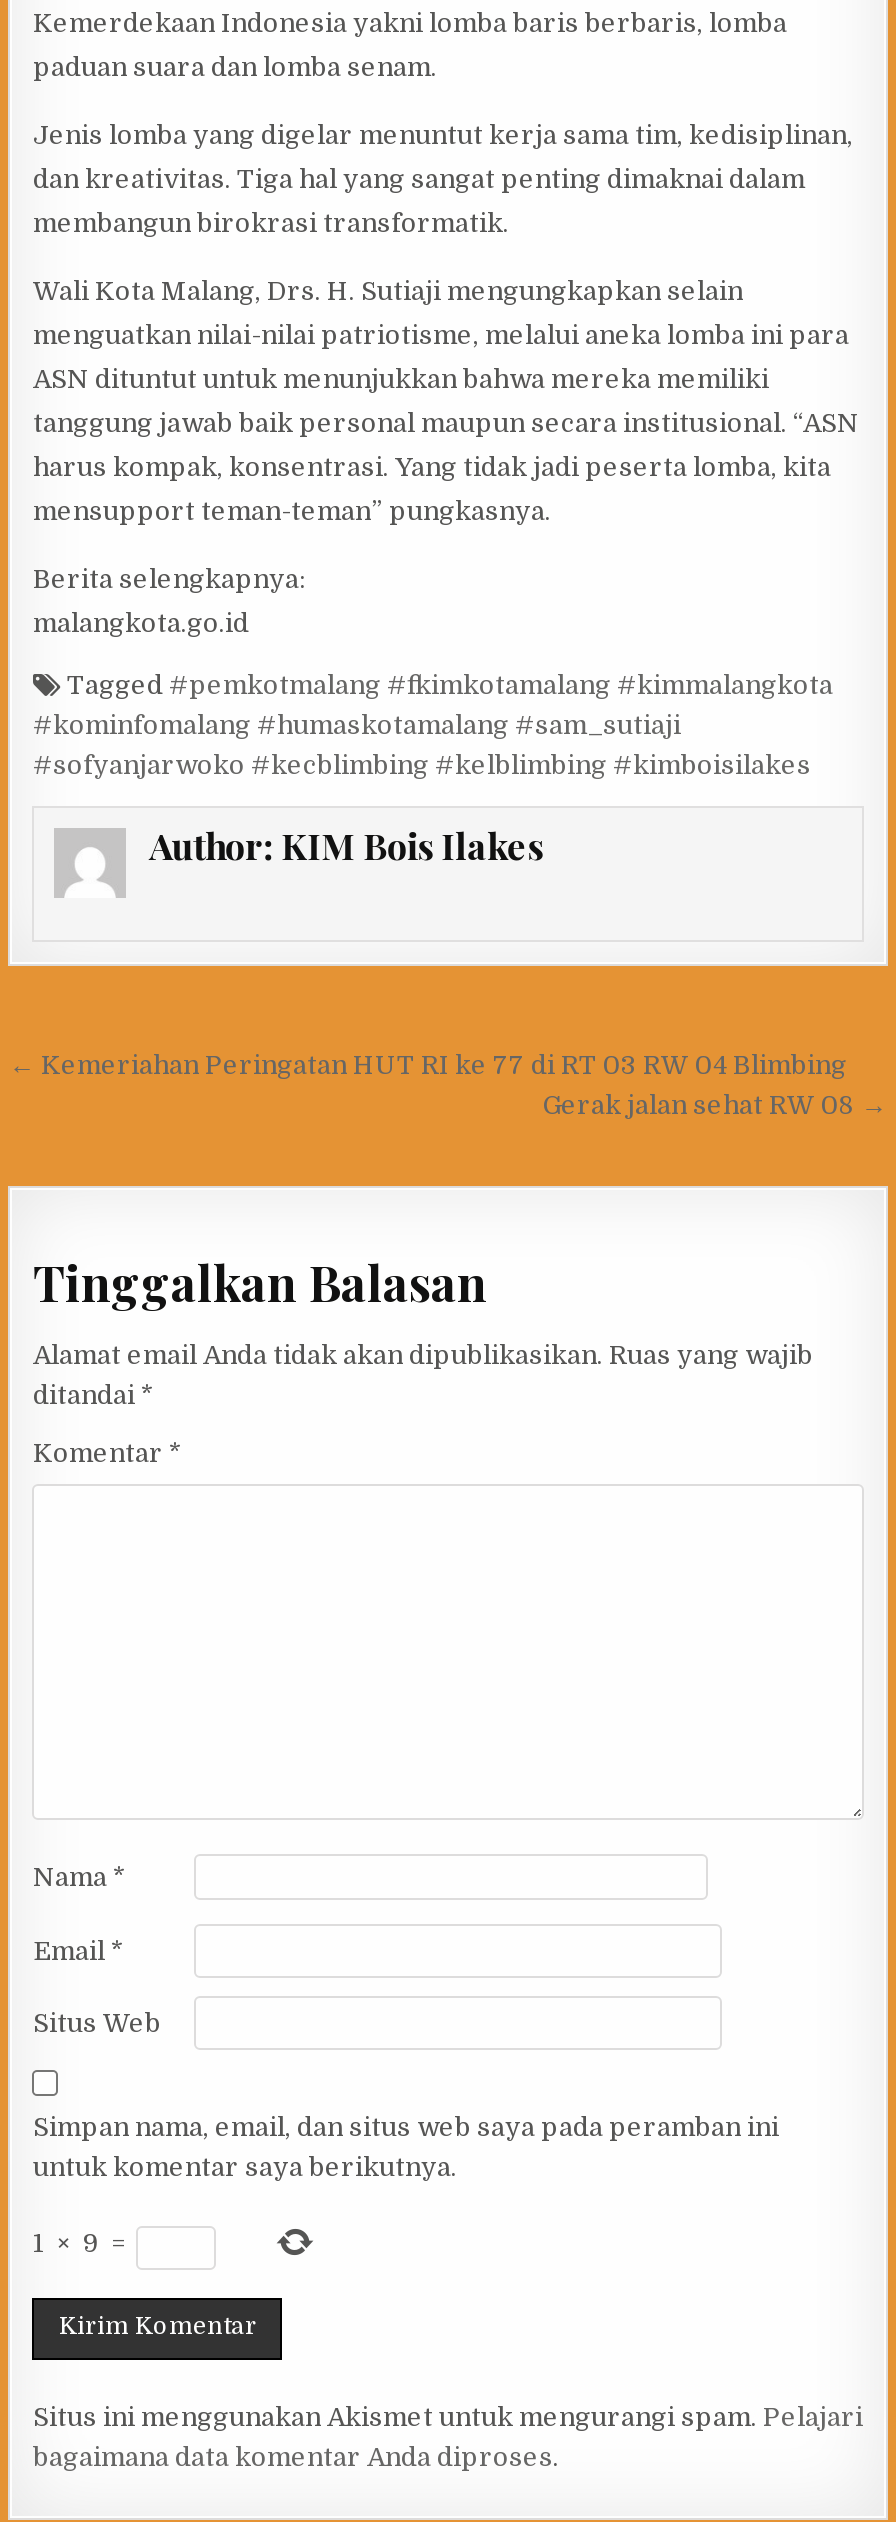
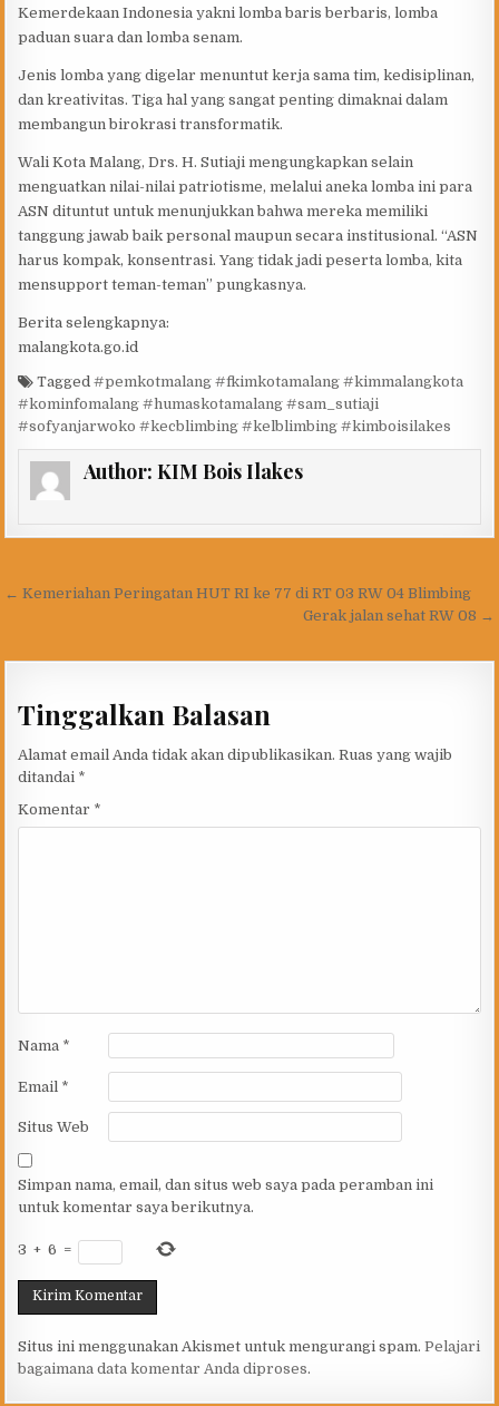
[33,2228,131,2258] 1 × 9 = -> [18,1241,75,1258] 3 + 6 =

